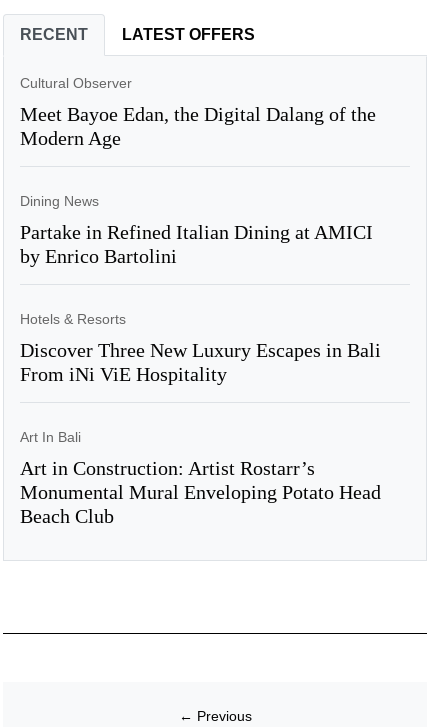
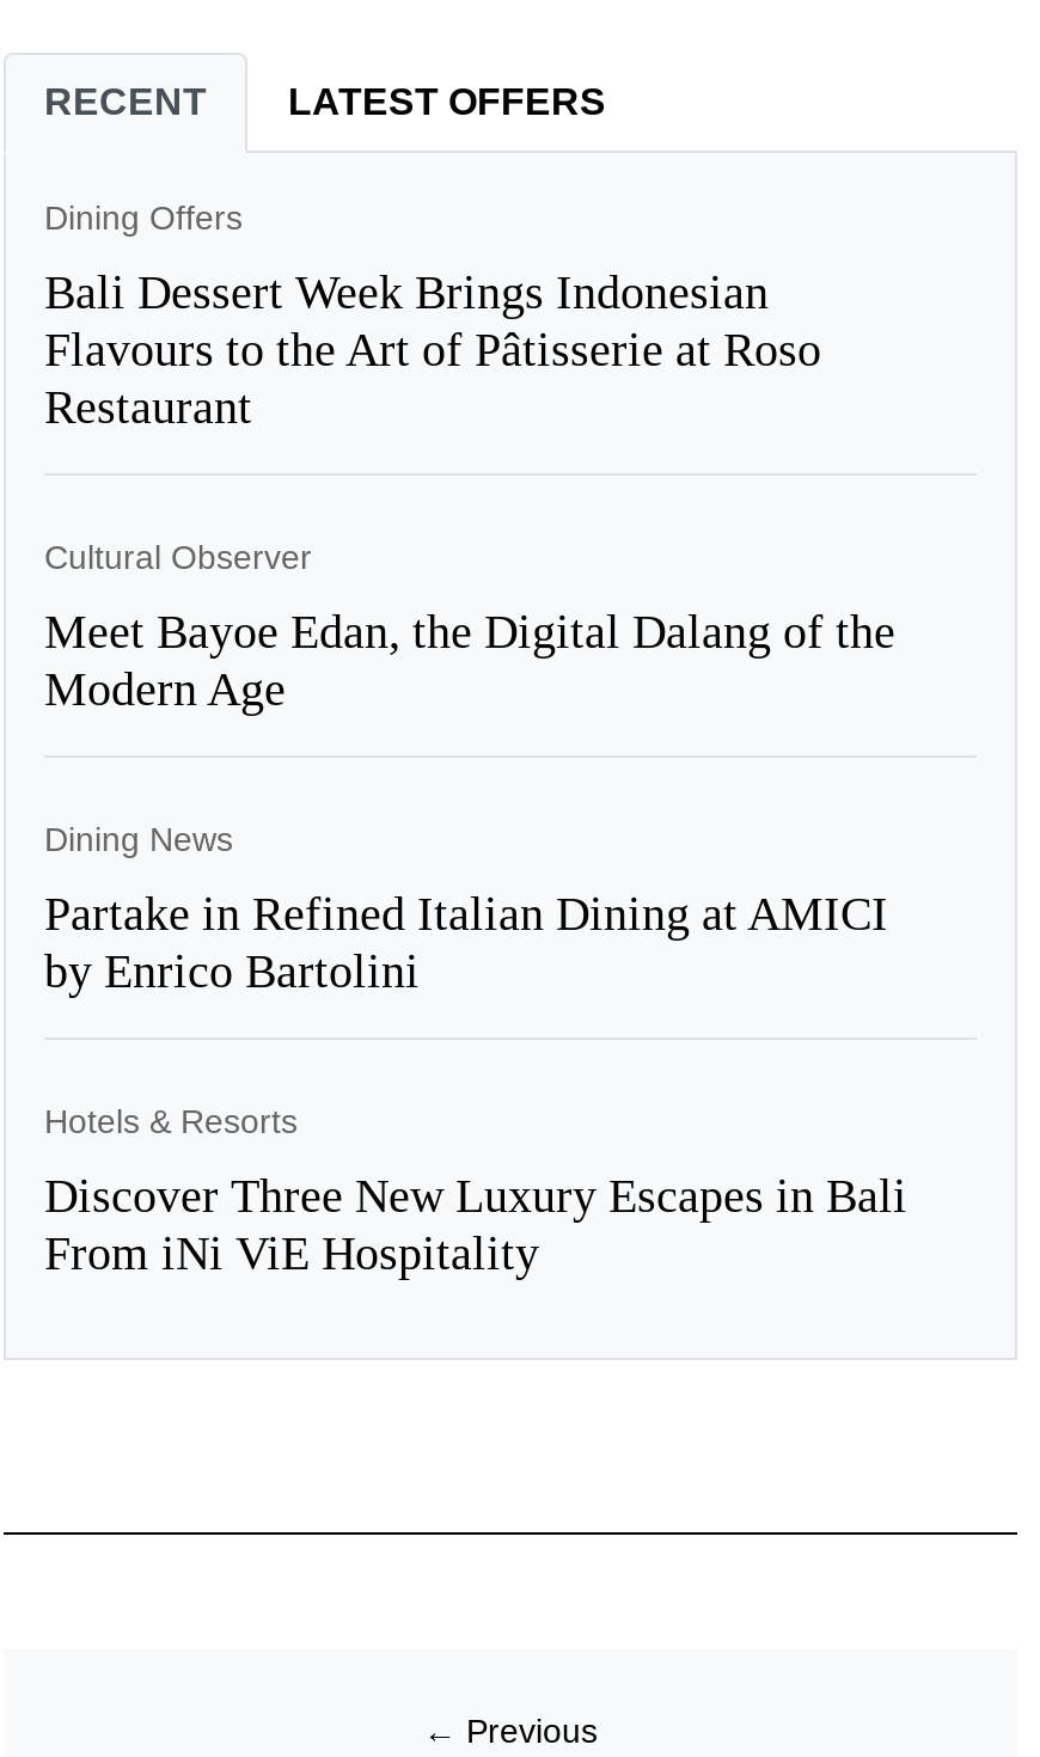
none -> [44,198,821,432] Dining Offers | Bali Dessert Week Brings Indonesian | Flavours to the Art of Pâtisserie at Roso | Restaurant
moved [20,75,381,385] -> [44,537,907,1278]: Cultural Observer | Meet Bayoe Edan, the Digital Dalang of the | Modern Age | ... | Discover Three New Luxury Escapes in Bali | From iNi ViE Hospitality
[20,429,381,527] Art In Bali | Art in Construction: Artist Rostarr’s | Monumental Mural Enveloping Potato Head | Beach Club -> none

